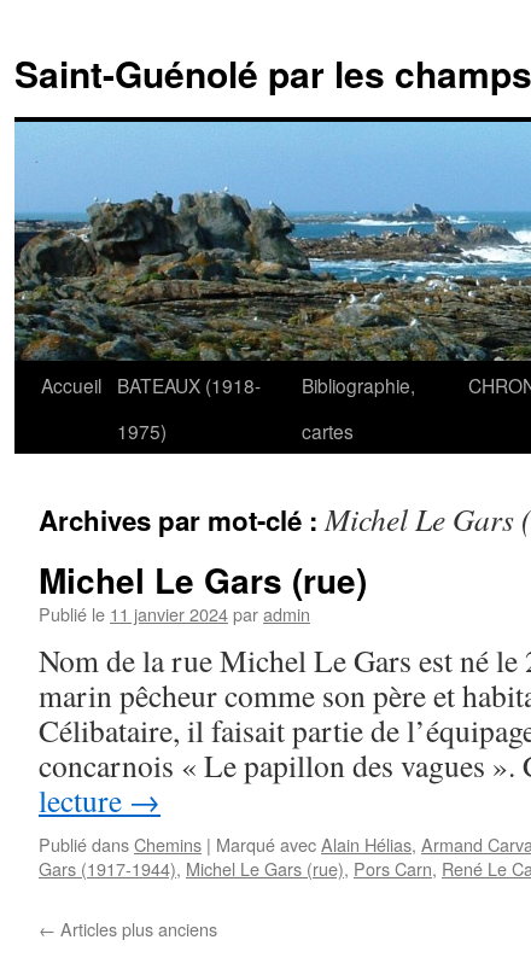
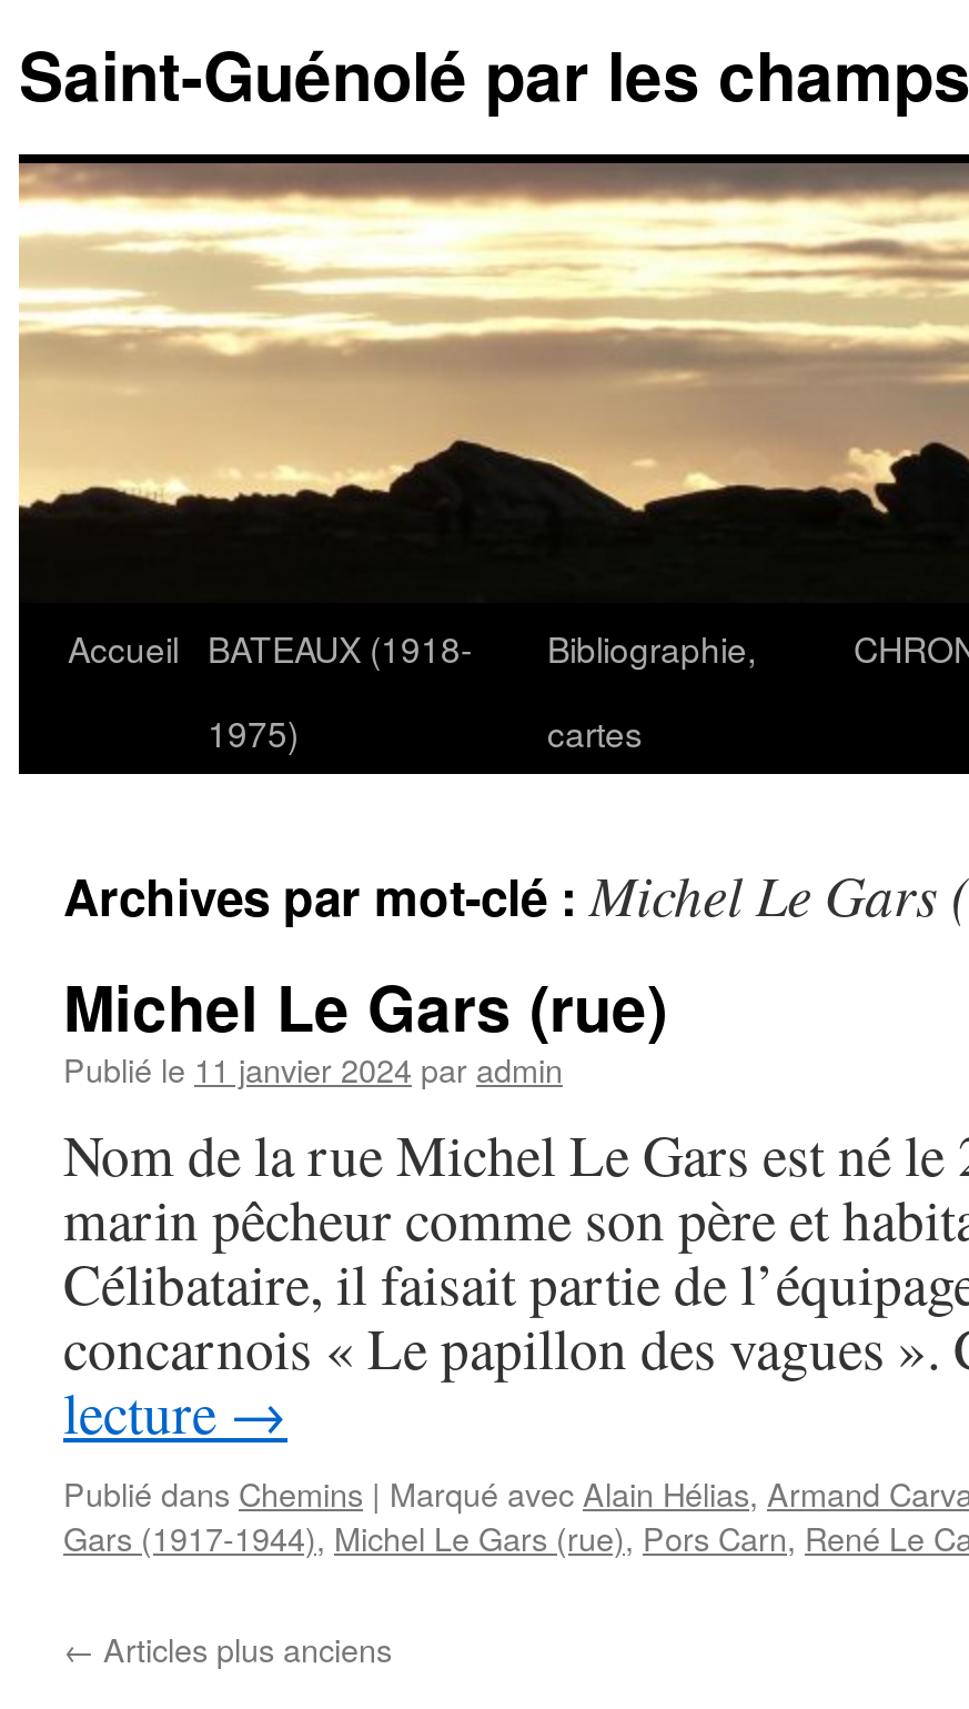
[13,121,527,362] [image] -> [17,161,962,603] [image]

